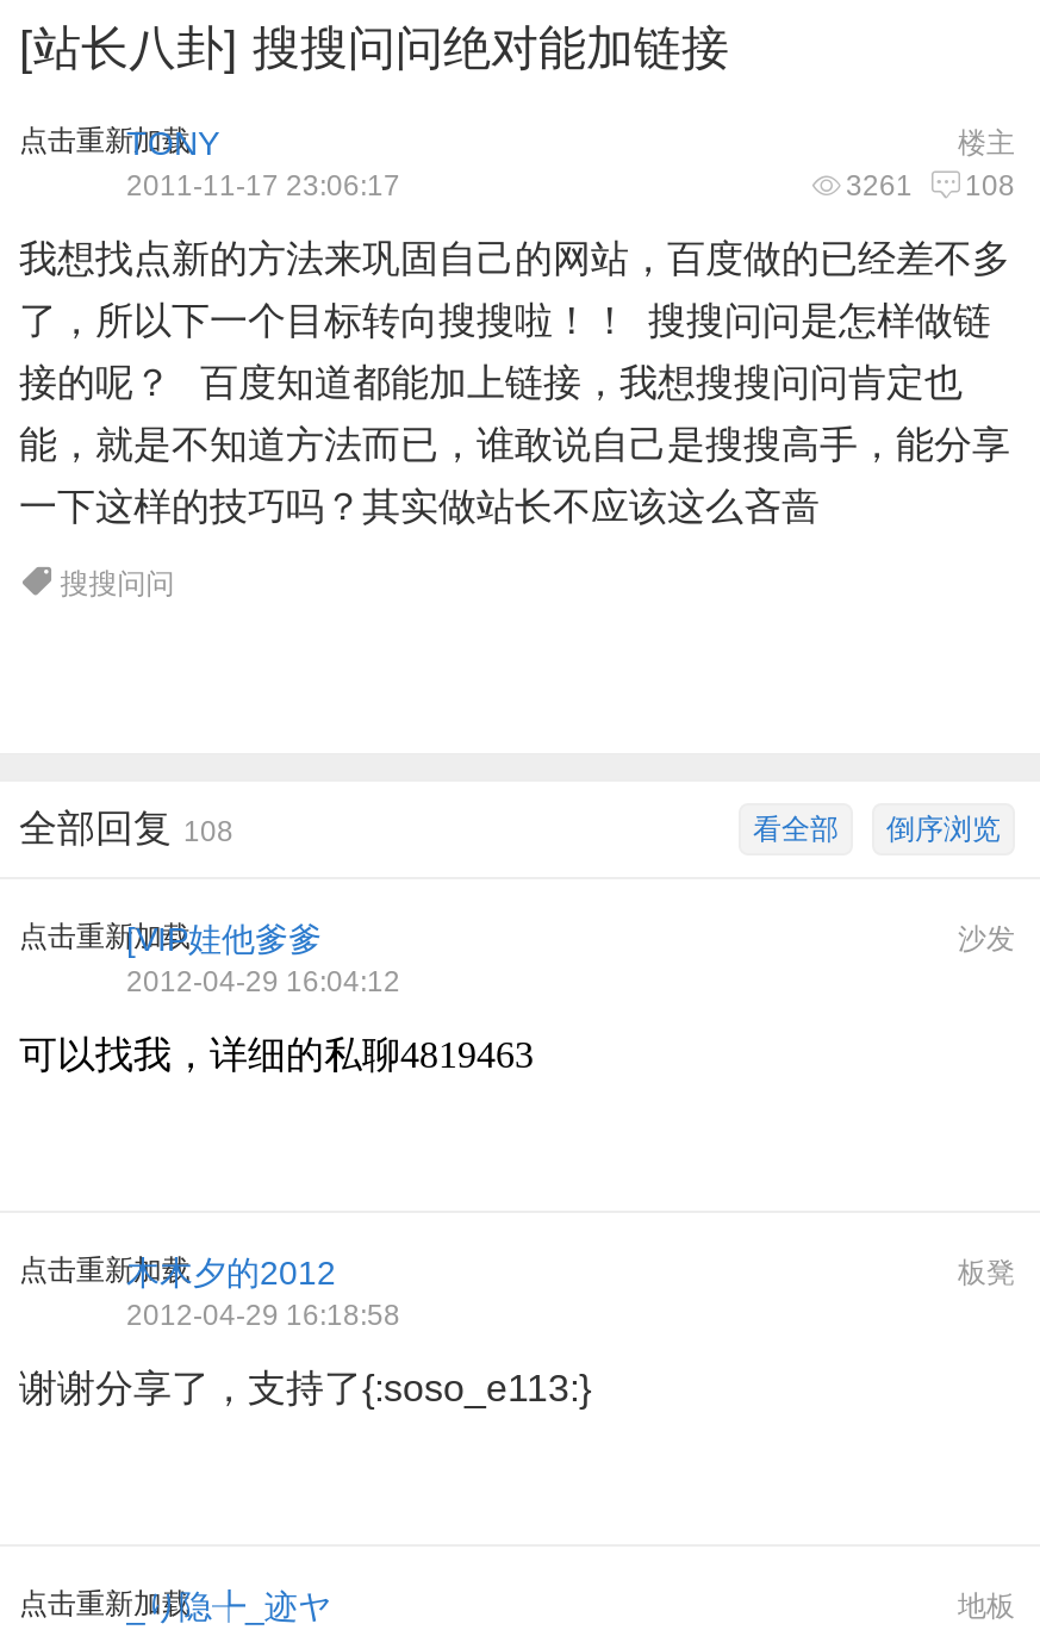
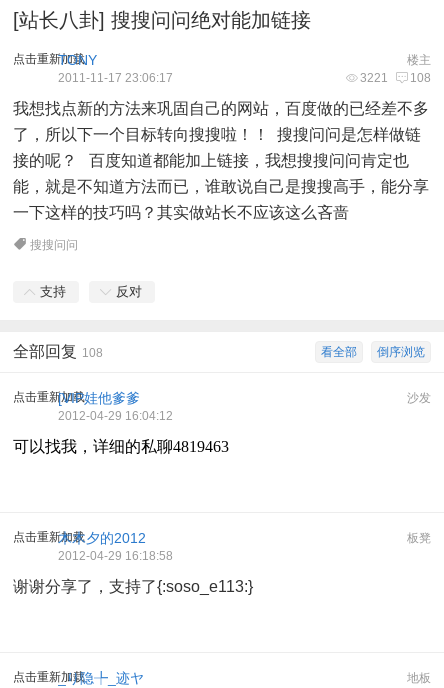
[846,169,1015,203] 3261 108 -> [360,71,431,85] 3221 108
none -> [40,284,142,299] 支持 | 反对

